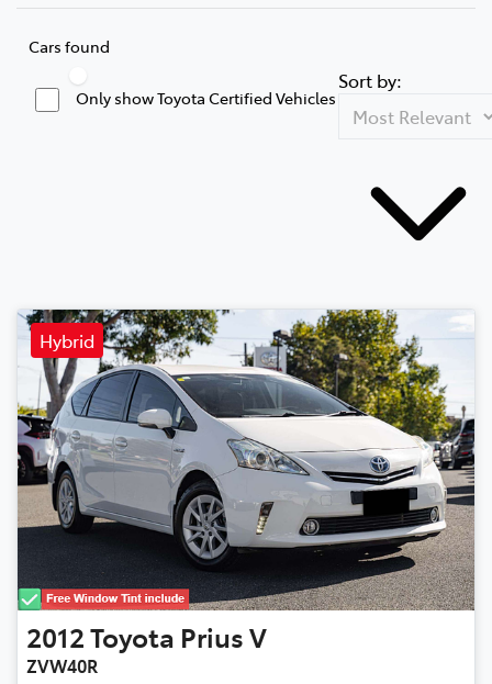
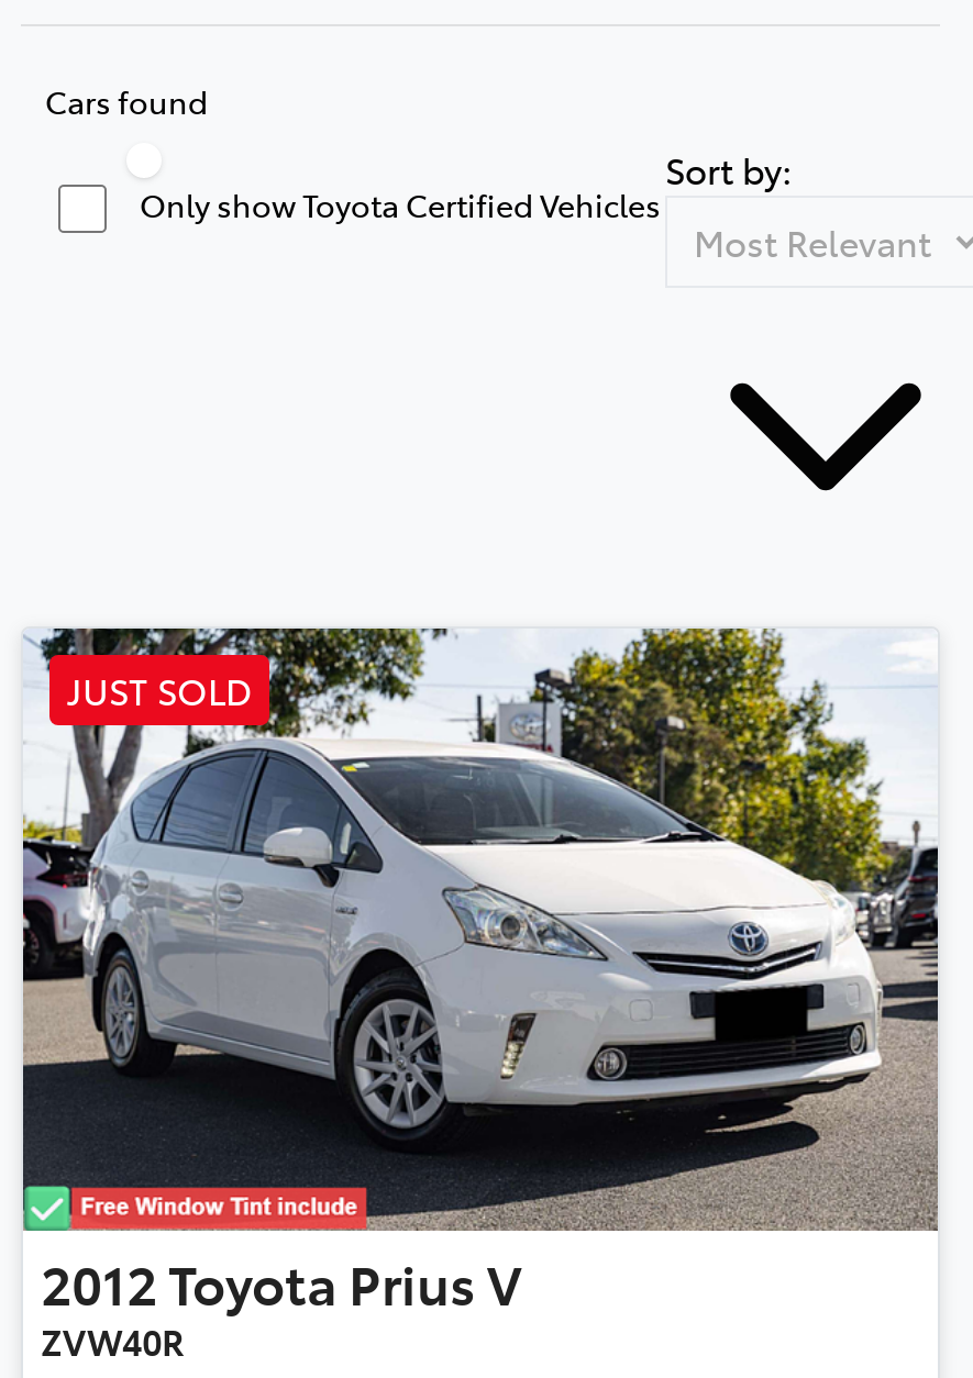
[40,328,94,352] Hybrid -> [67,666,252,714] JUST SOLD

